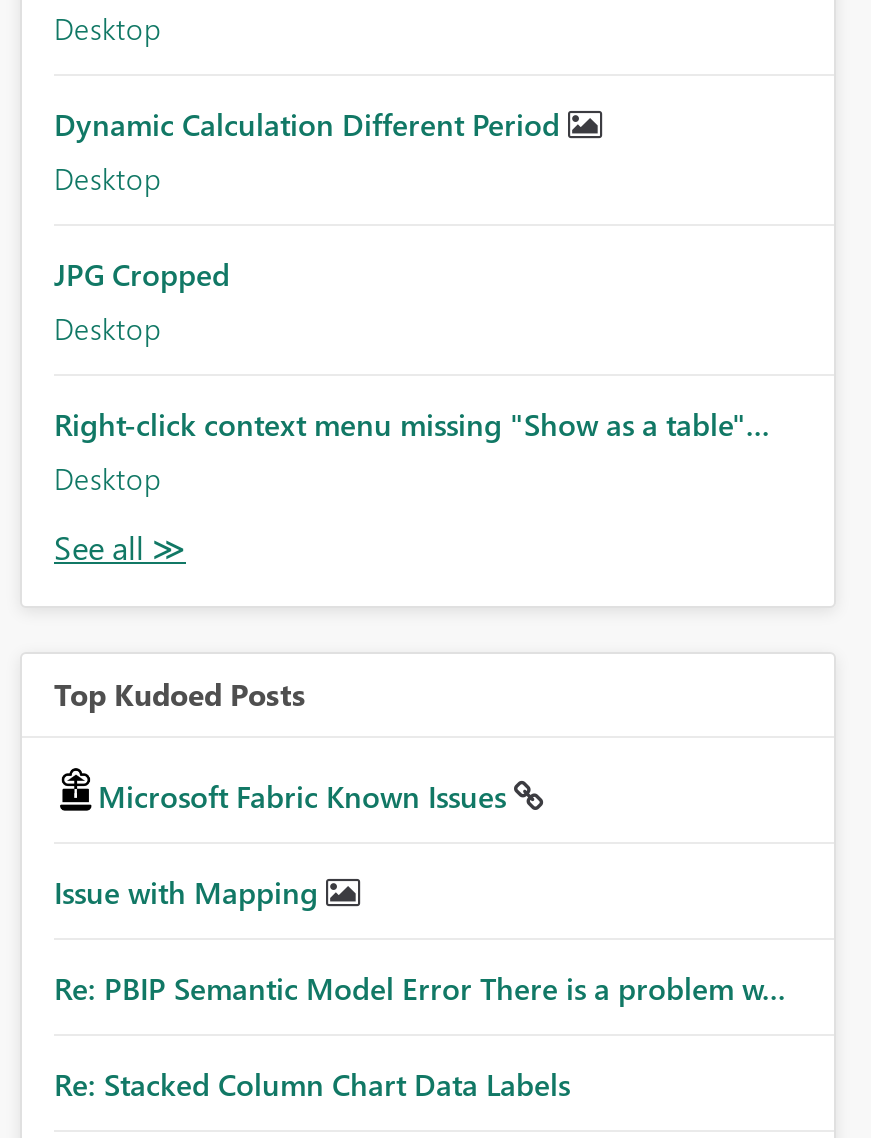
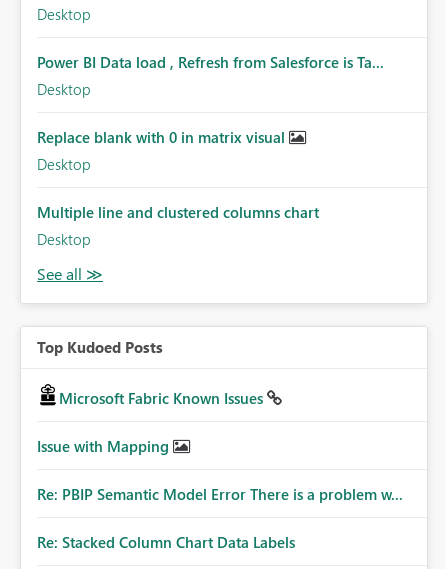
[54,105,568,145] Dynamic Calculation Different Period -> [37,52,384,72] Power BI Data load , Refresh from Salesforce is Ta...
[54,255,230,295] JPG Cropped -> [37,127,289,147] Replace blank with 0 in matrix visual
[54,405,770,445] Right-click context menu missing "Show as a table"... -> [37,202,319,222] Multiple line and clustered columns chart

